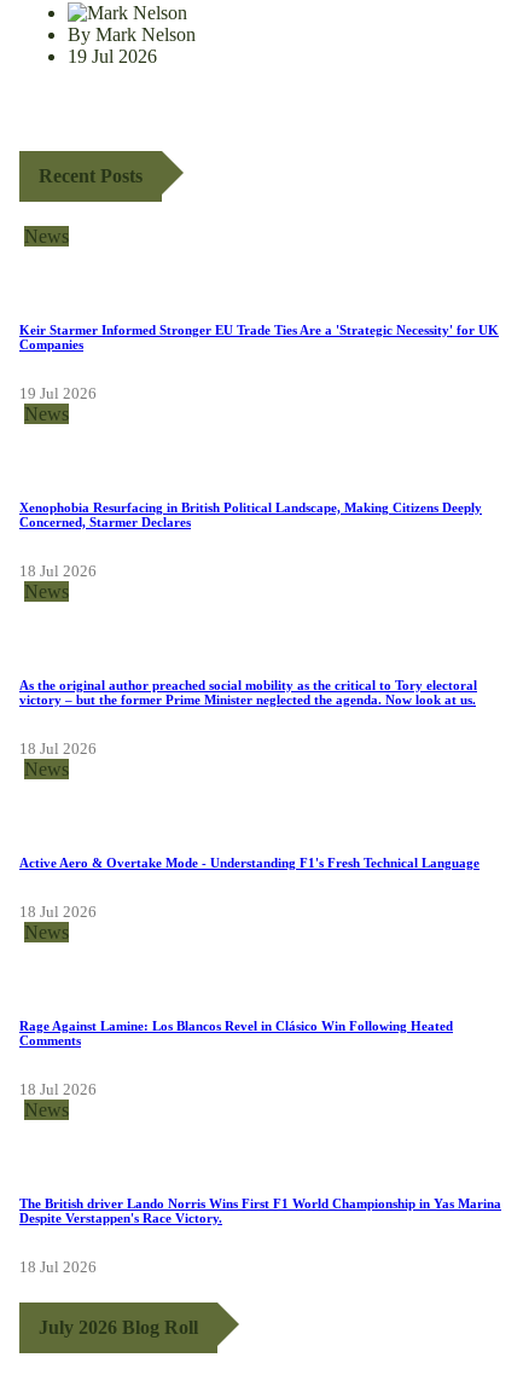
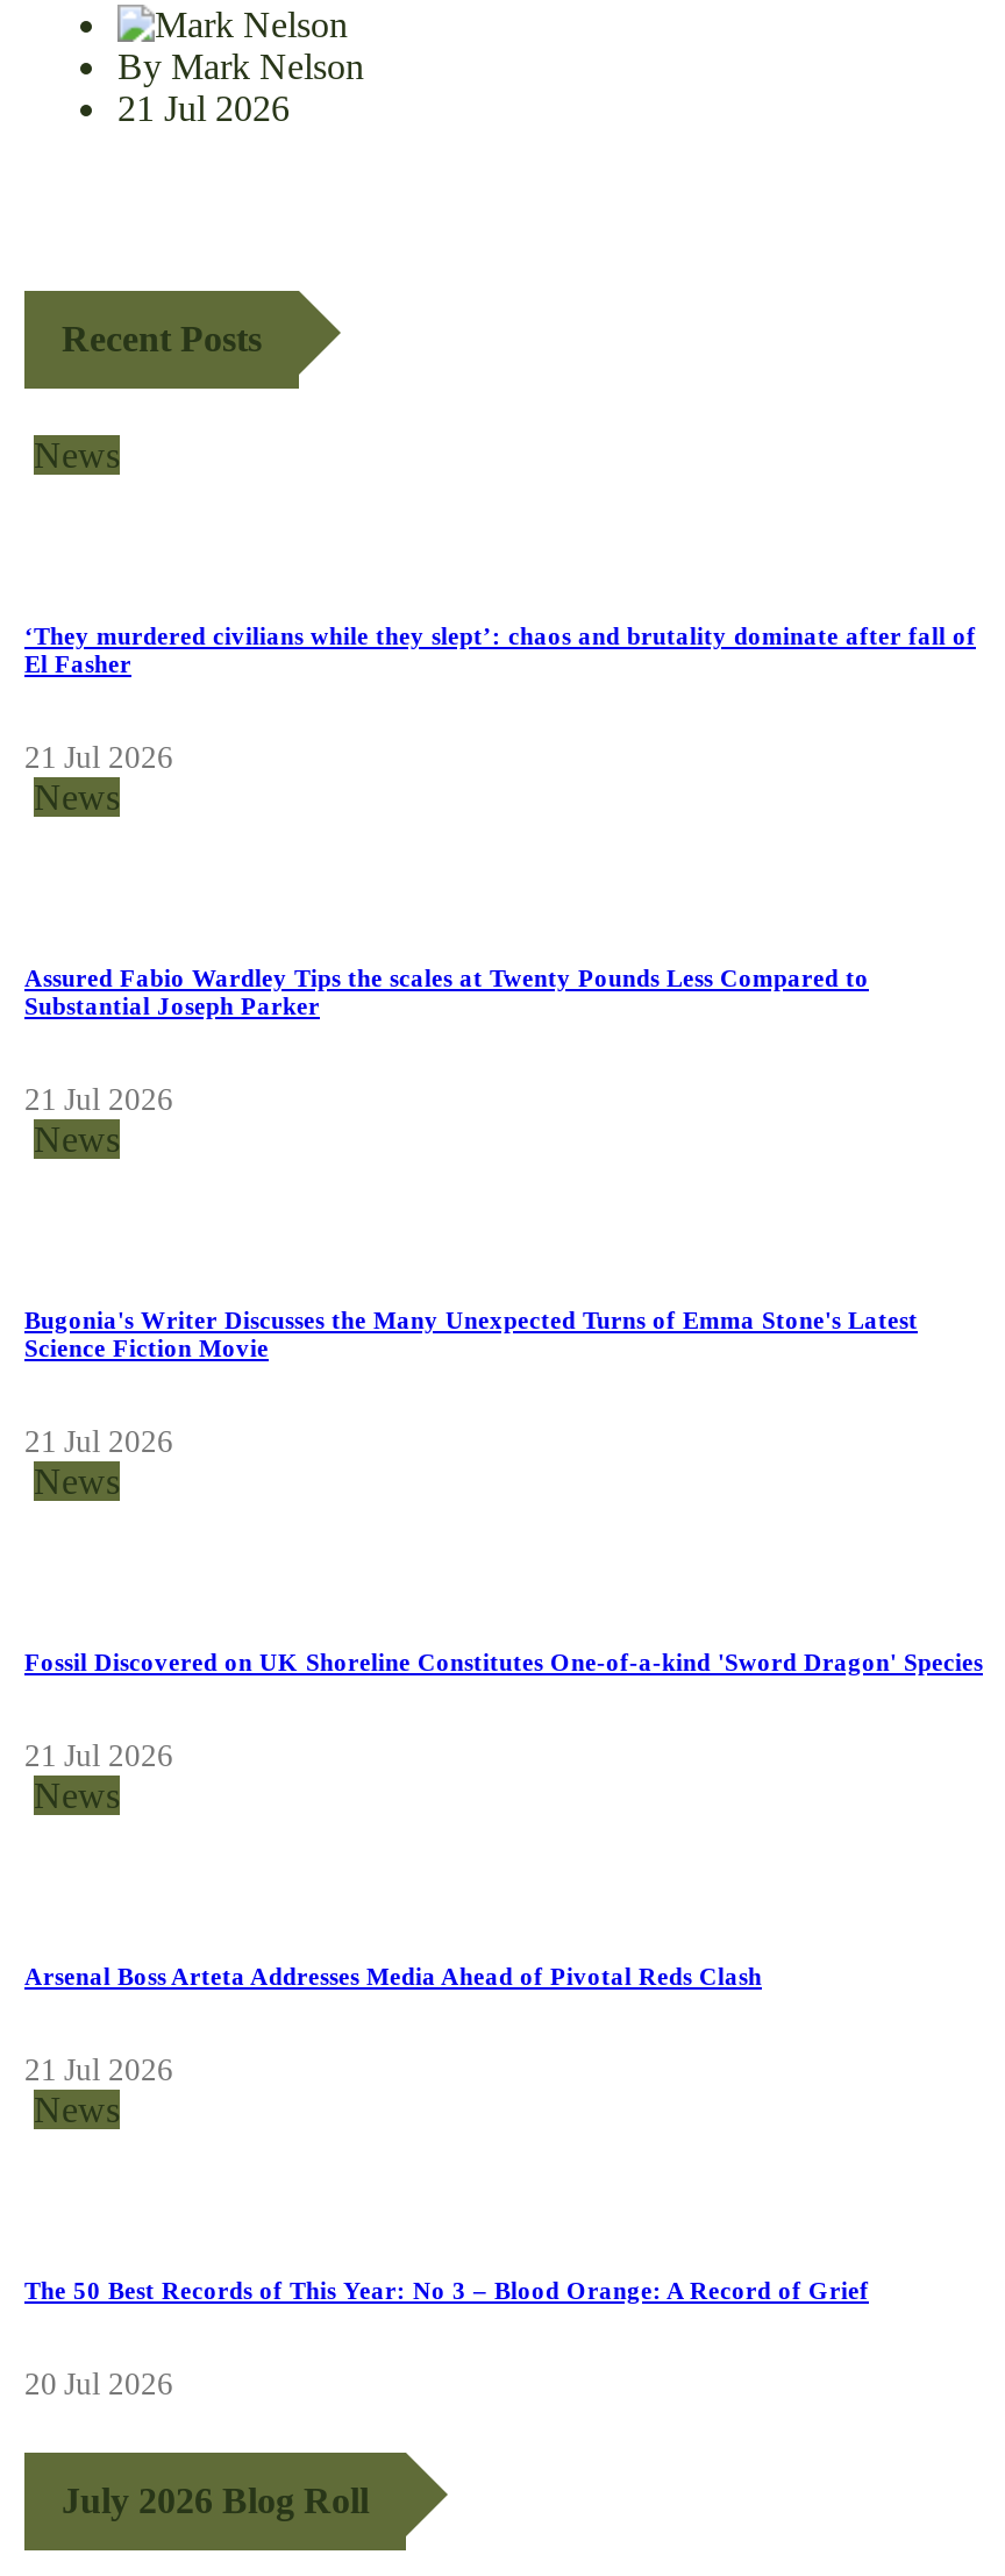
[68,45,157,66] 19 Jul 2026 -> [117,87,290,127] 21 Jul 2026
[19,323,499,352] Keir Starmer Informed Stronger EU Trade Ties Are a 'Strategic Necessity' for UK | Companies -> [24,621,976,677] ‘They murdered civilians while they slept’: chaos and brutality dominate after fall of | El Fasher
[19,384,97,402] 19 Jul 2026 -> [24,740,173,775] 21 Jul 2026
[19,500,482,529] Xenophobia Resurfacing in British Political Landscape, Making Citizens Deeply | Concerned, Starmer Declares -> [24,963,869,1019] Assured Fabio Wardley Tips the scales at Twenty Pounds Less Compared to | Substantial Joseph Parker
[19,562,97,580] 18 Jul 2026 -> [24,1082,173,1117] 21 Jul 2026
[19,678,477,707] As the original author preached social mobility as the critical to Tory electoral | victory – but the former Prime Minister neglected the agenda. Now look at us. -> [24,1305,918,1361] Bugonia's Writer Discusses the Many Unexpected Turns of Emma Stone's Latest | Science Fiction Movie
[19,739,97,757] 18 Jul 2026 -> [24,1424,173,1459] 21 Jul 2026
[19,855,480,870] Active Aero & Overtake Mode - Understanding F1's Fresh Technical Language -> [24,1647,983,1675] Fossil Discovered on UK Shoreline Constitutes One-of-a-kind 'Sword Dragon' Species
[19,902,97,920] 18 Jul 2026 -> [24,1738,173,1773] 21 Jul 2026
[19,1018,453,1047] Rage Against Lamine: Los Blancos Revel in Clásico Win Following Heated | Comments -> [24,1961,762,1989] Arsenal Boss Arteta Addresses Media Ahead of Pivotal Reds Clash
[19,1080,97,1098] 18 Jul 2026 -> [24,2052,173,2087] 21 Jul 2026
[19,1196,501,1225] The British driver Lando Norris Wins First F1 World Championship in Yas Marina | Despite Verstappen's Race Victory. -> [24,2275,869,2303] The 50 Best Records of This Year: No 3 – Blood Orange: A Record of Grief
[19,1257,97,1276] 18 Jul 2026 -> [24,2366,173,2401] 20 Jul 2026

